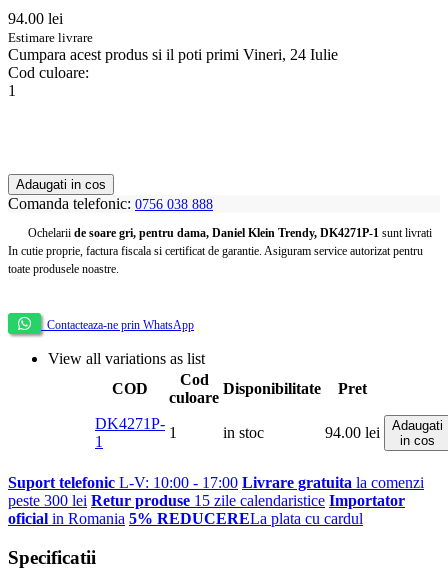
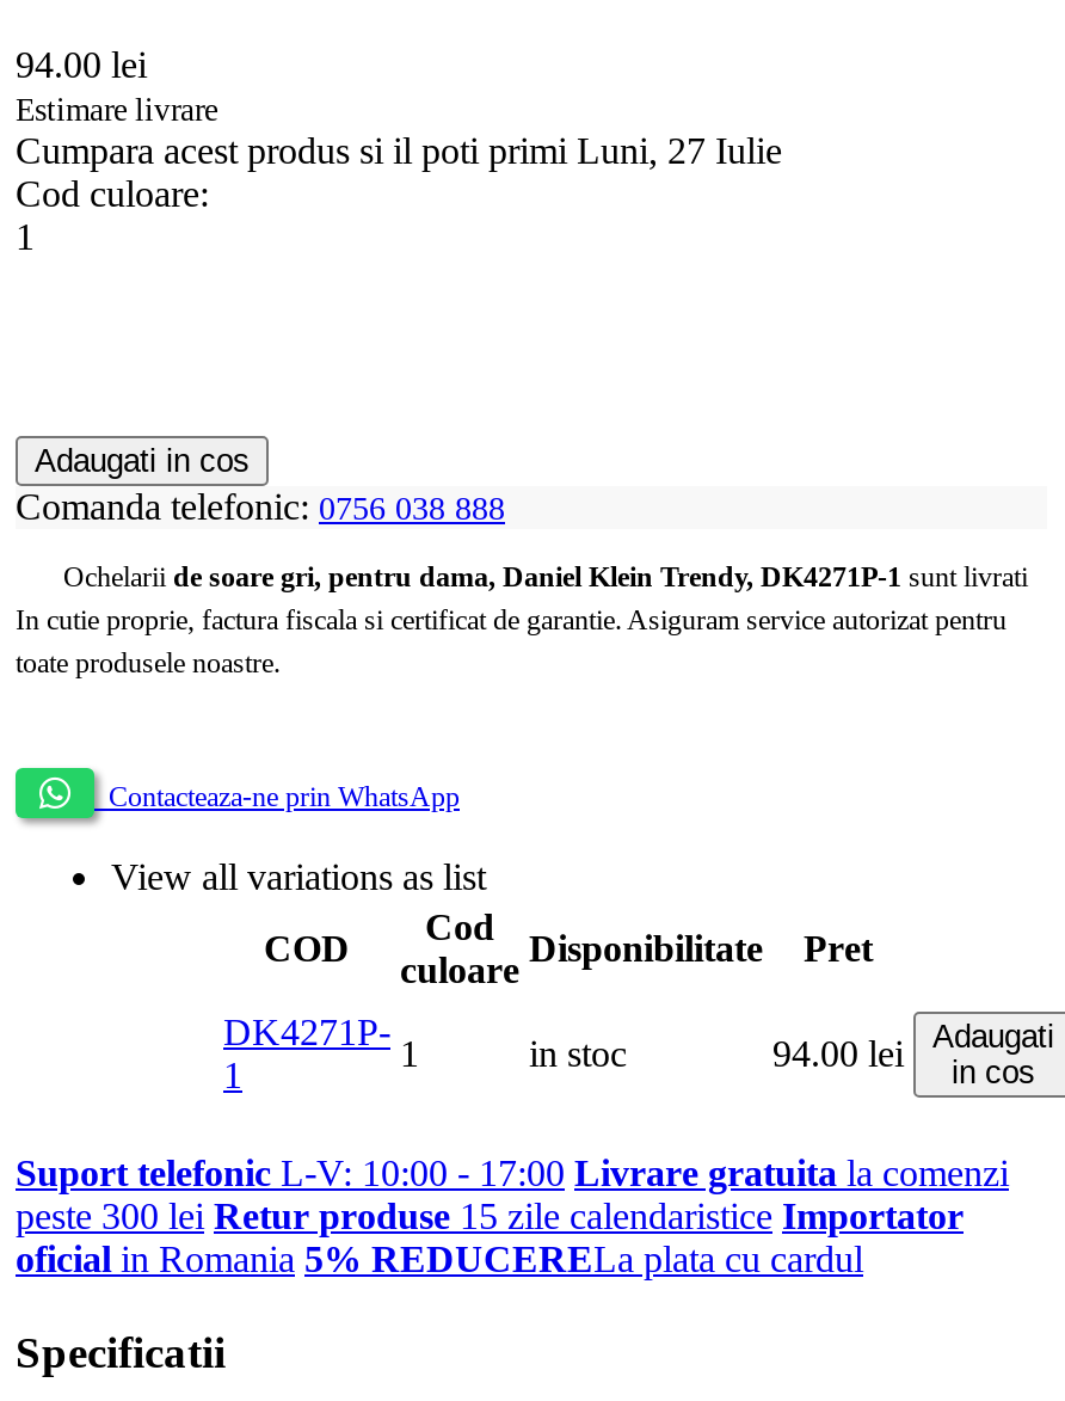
[8,46,338,63] Cumpara acest produs si il poti primi Vineri, 24 Iulie -> [16,131,782,172] Cumpara acest produs si il poti primi Luni, 27 Iulie

